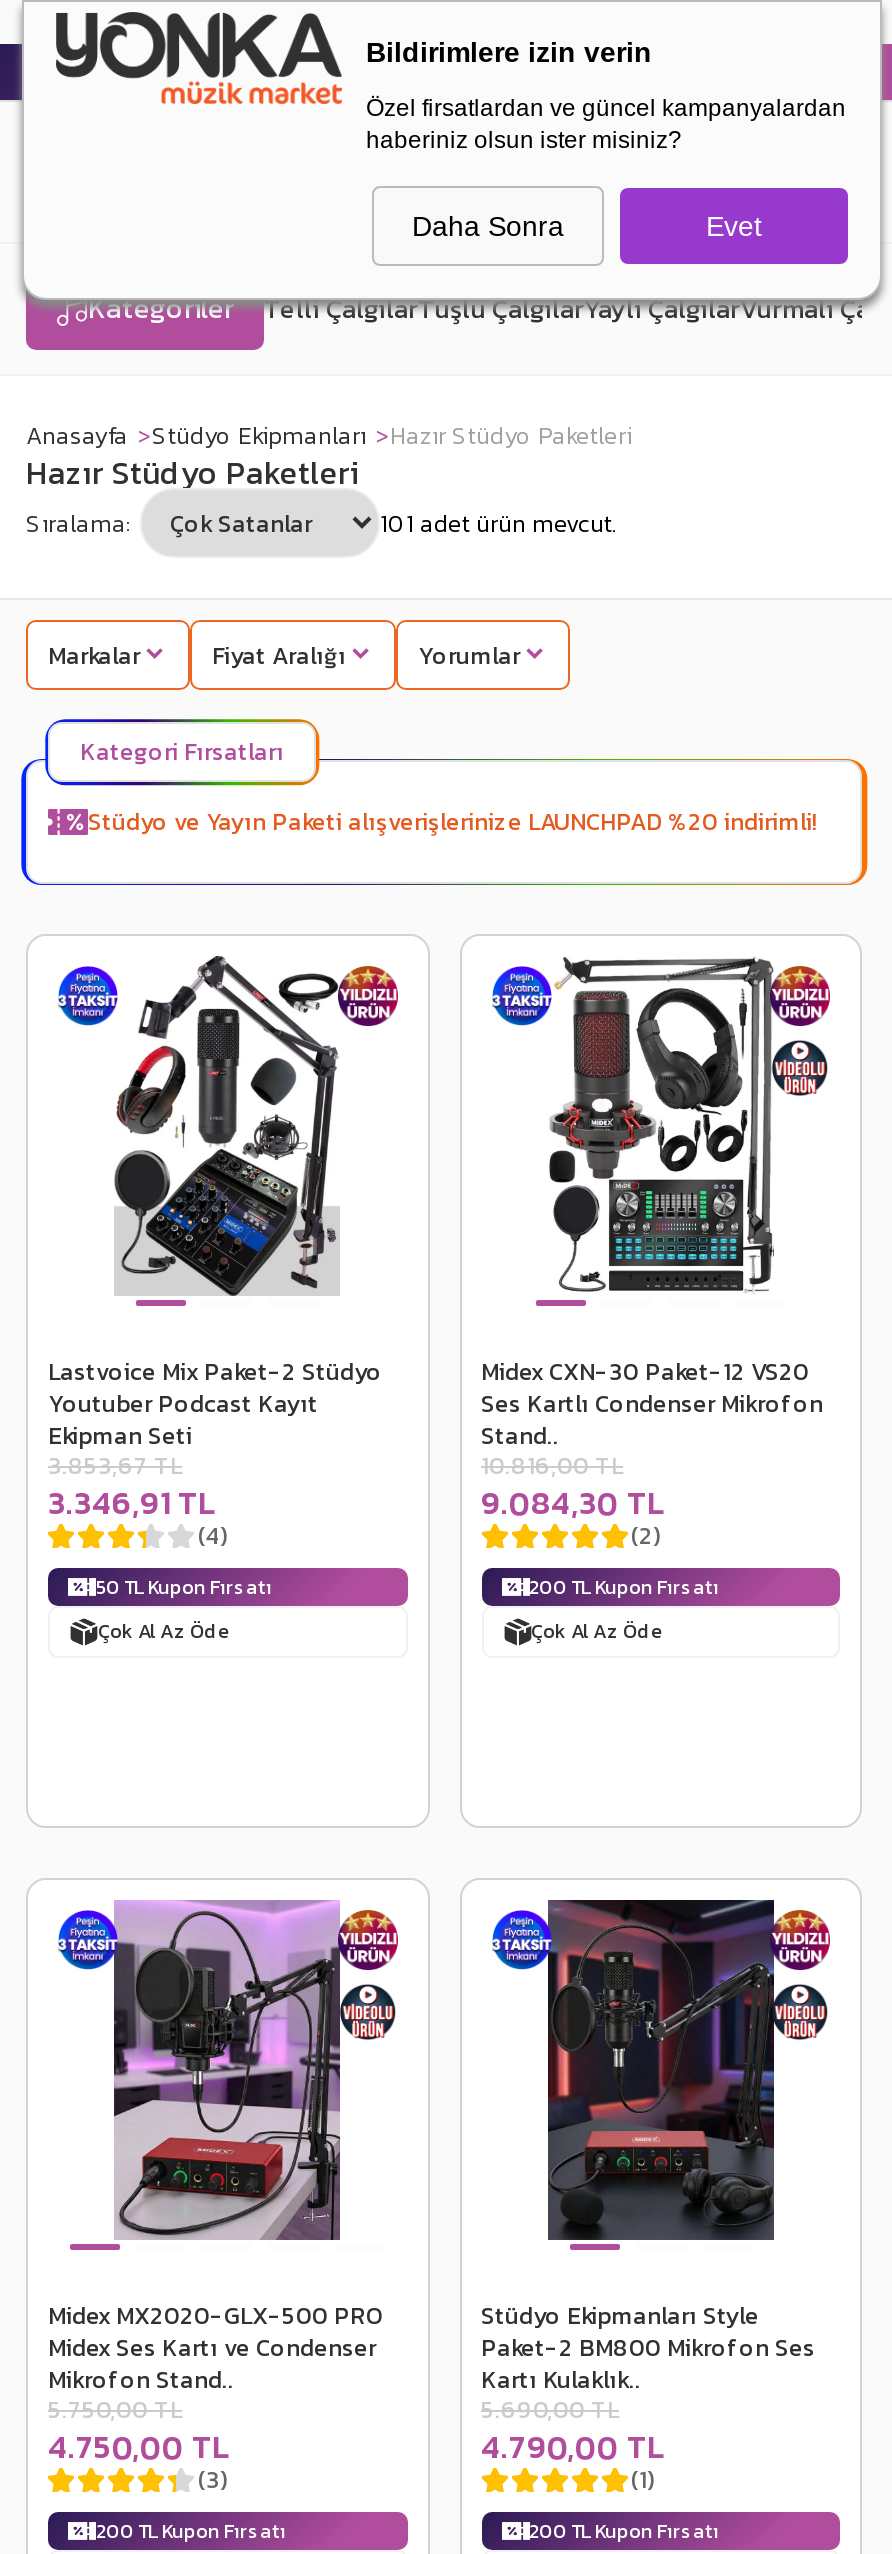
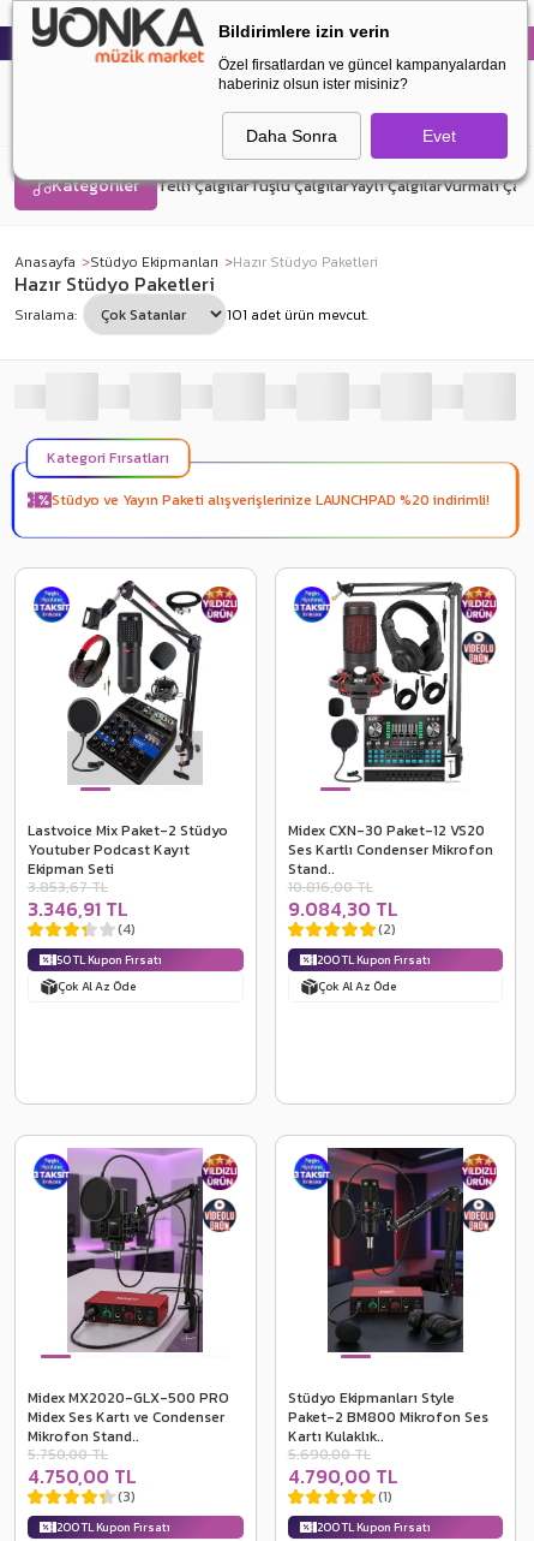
[48,637,520,673] Markalar | Fiyat Aralığı | Yorumlar -> none

